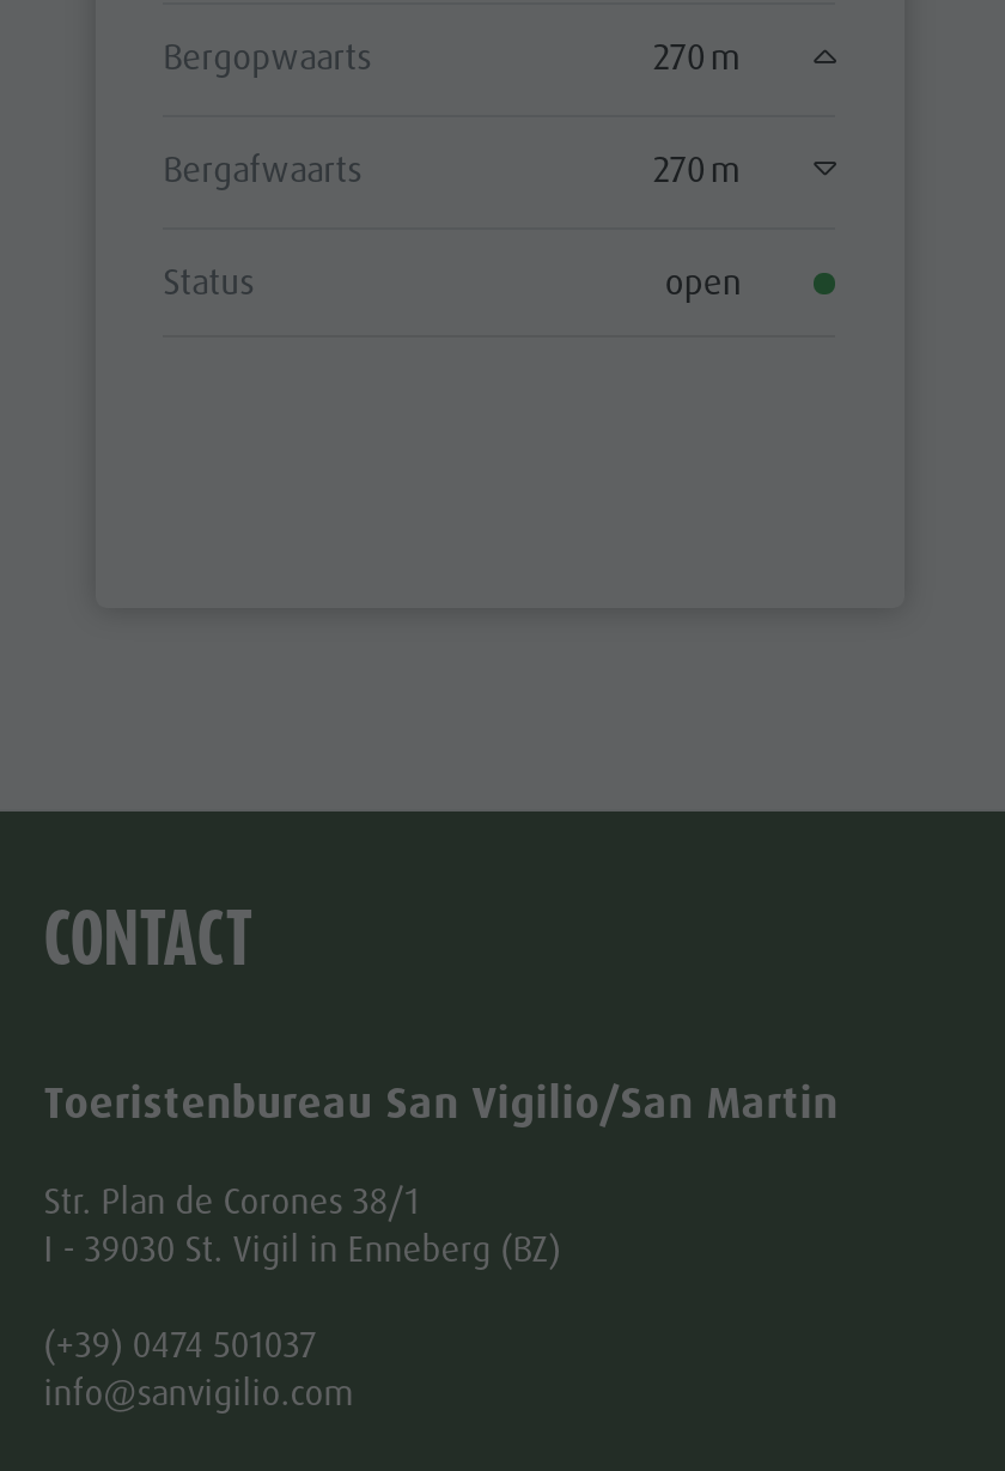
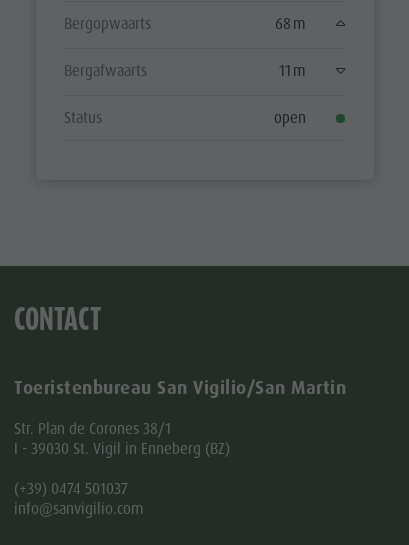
[653,34,742,82] 270 m -> [275,14,306,34] 68 m
[653,147,742,194] 270 m -> [279,61,306,81] 11 m

